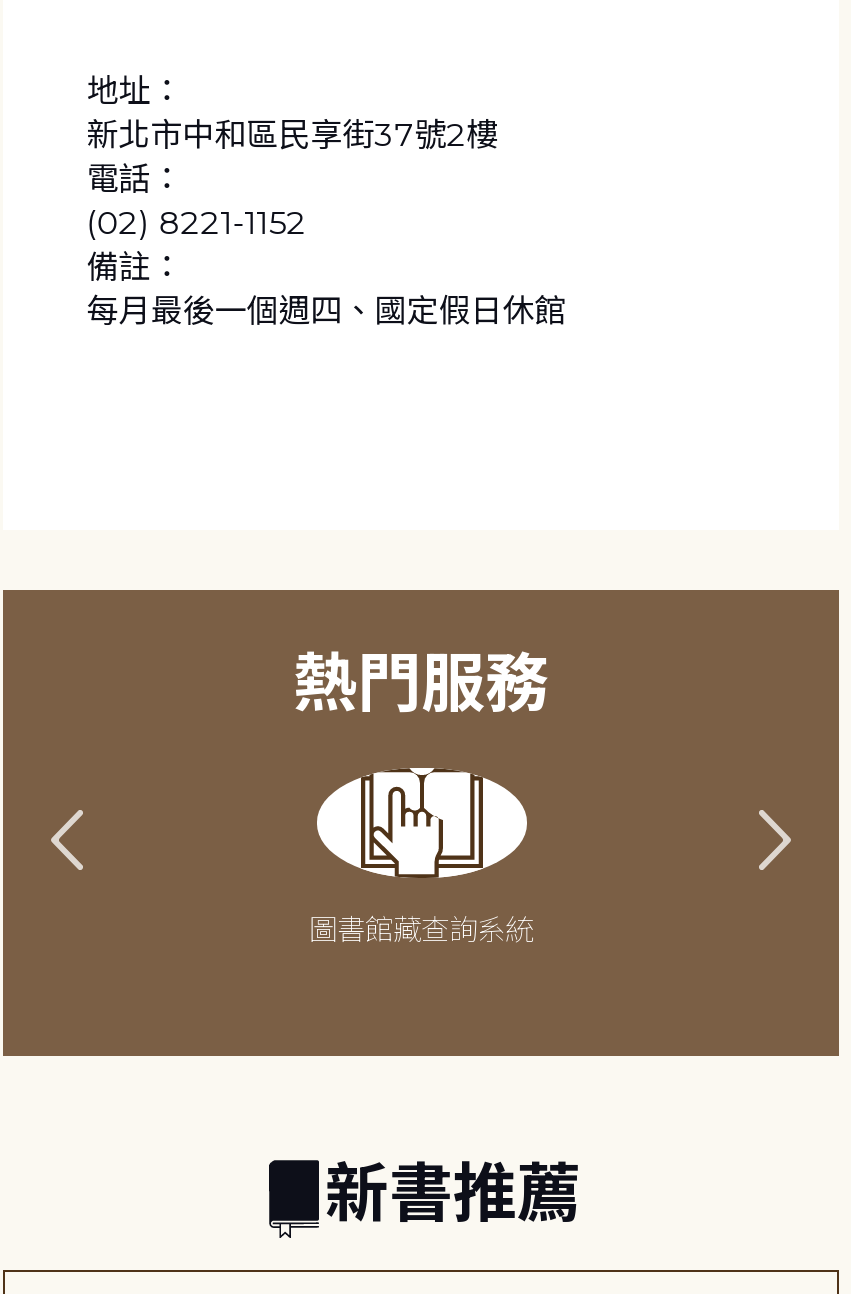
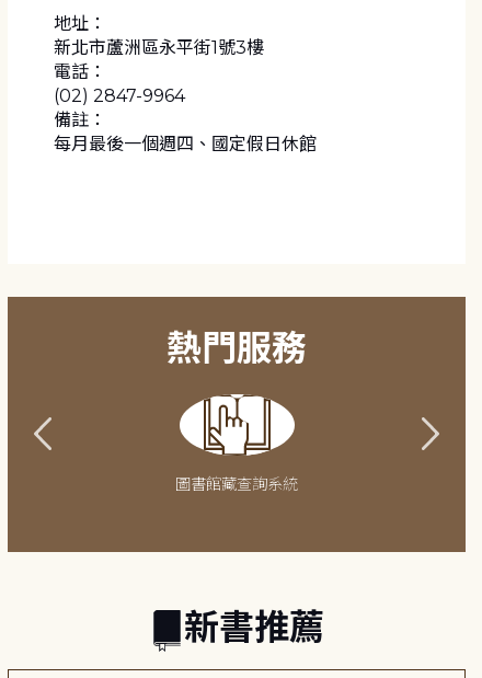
[87,115,499,153] 新北市中和區民享街37號2樓 -> [53,38,264,58] 新北市蘆洲區永平街1號3樓
[87,203,307,241] (02) 8221-1152 -> [53,86,185,107] (02) 2847-9964

